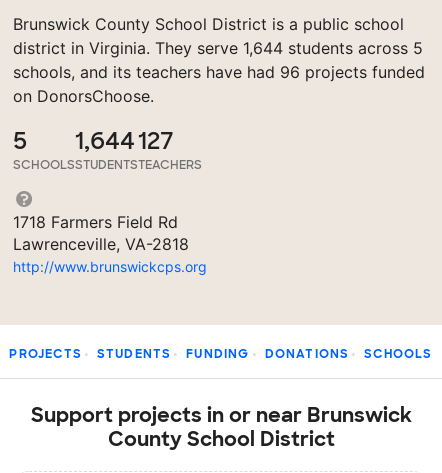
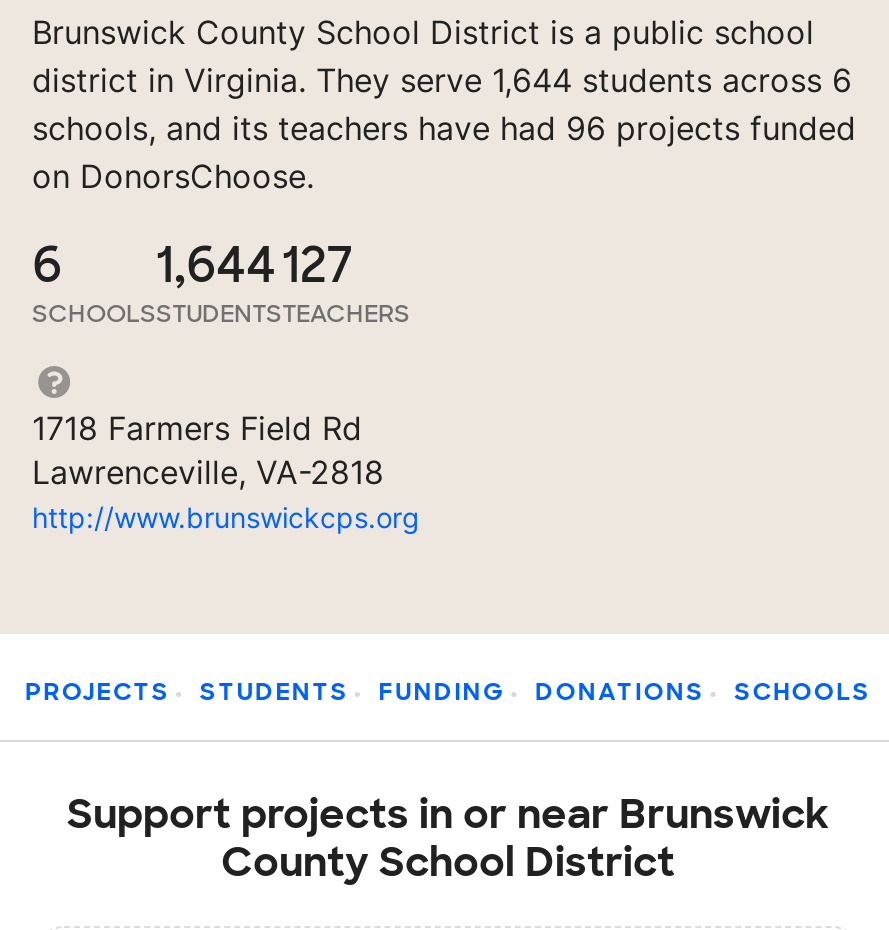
[13,38,423,58] district in Virginia. They serve 1,644 students across 5 -> [32,60,852,100] district in Virginia. They serve 1,644 students across 6
[13,125,174,156] 5 1,644 127 -> [32,234,354,296] 6 1,644 127

